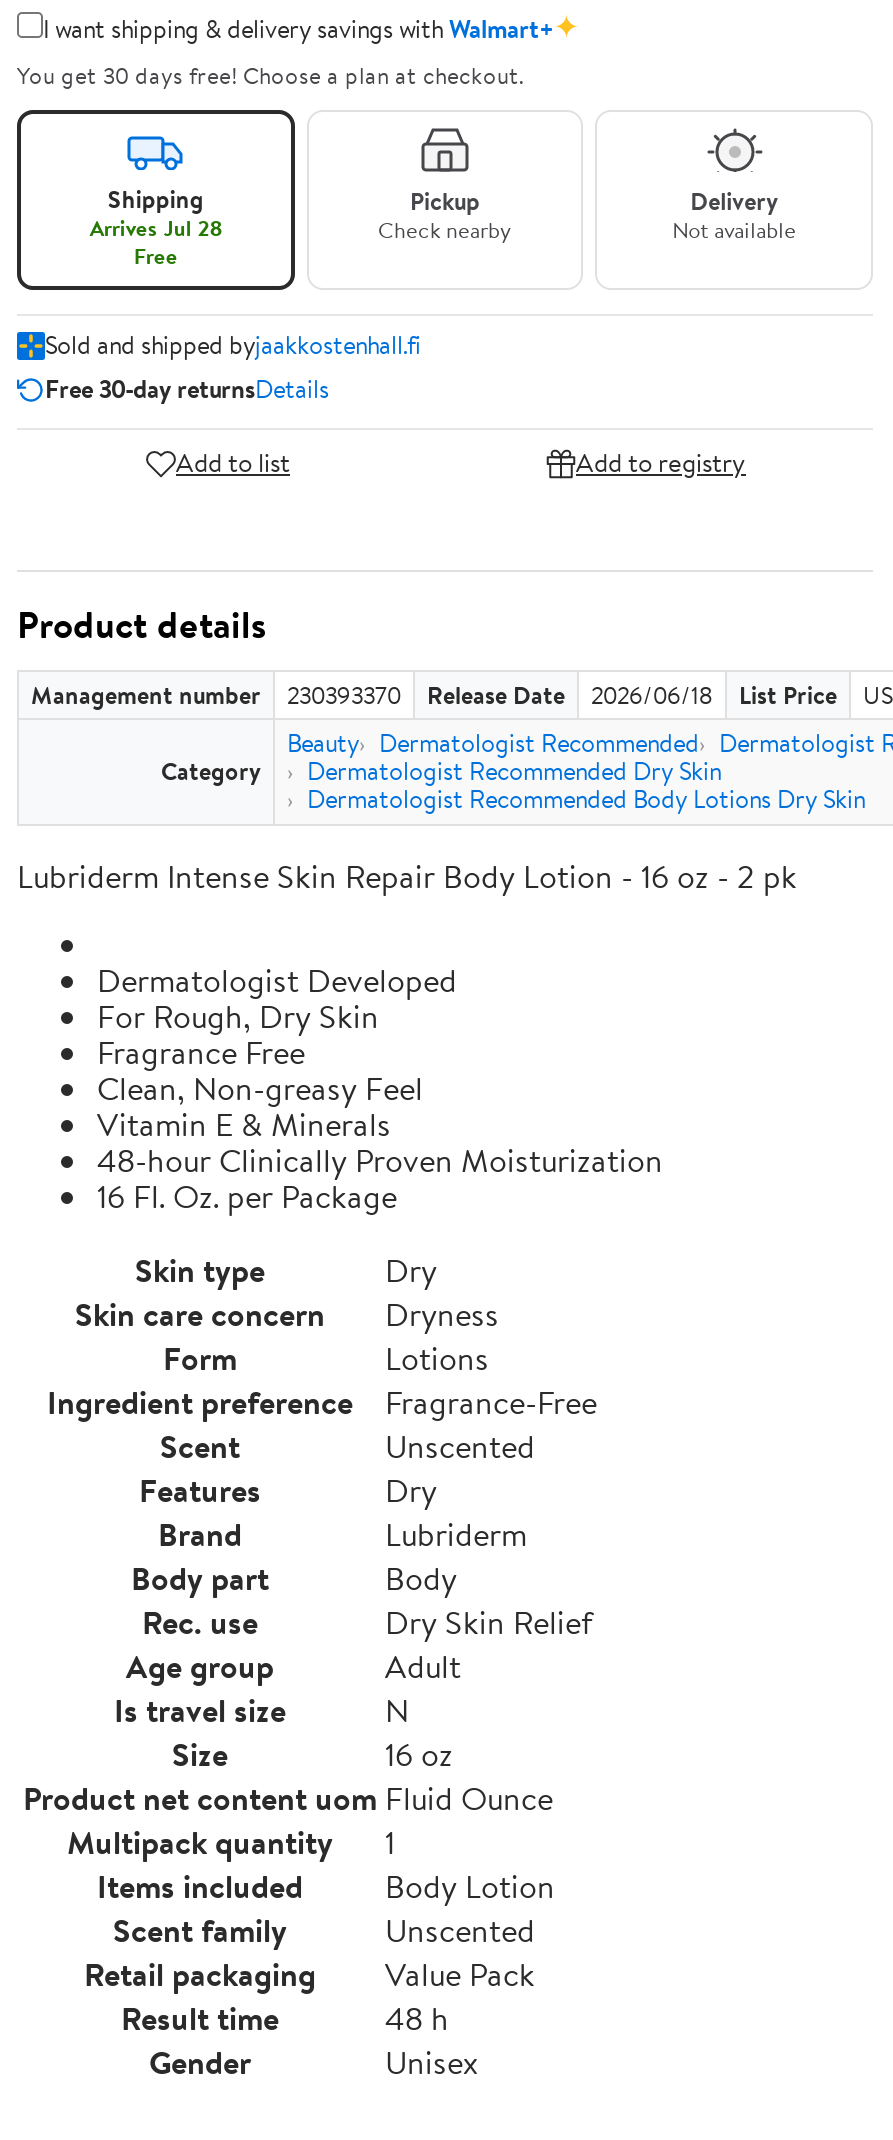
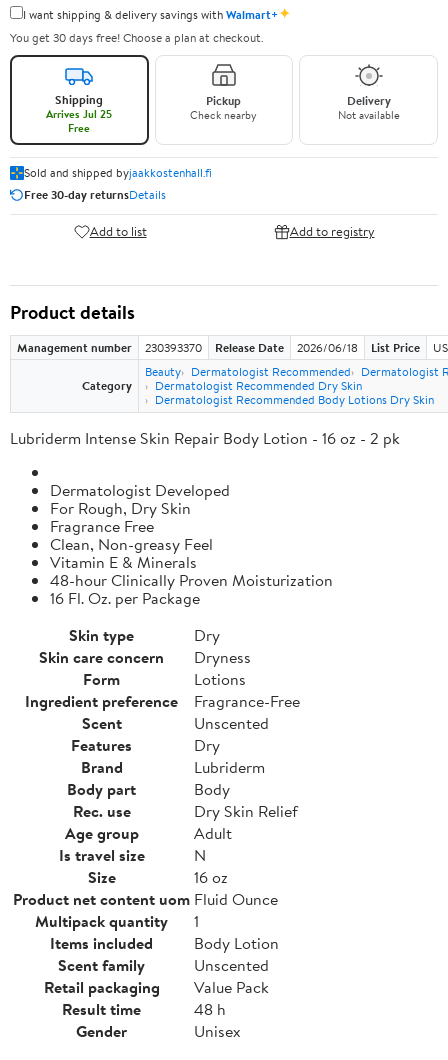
[90,212,222,244] Arrives Jul 28 -> [46,106,112,122] Arrives Jul 25

